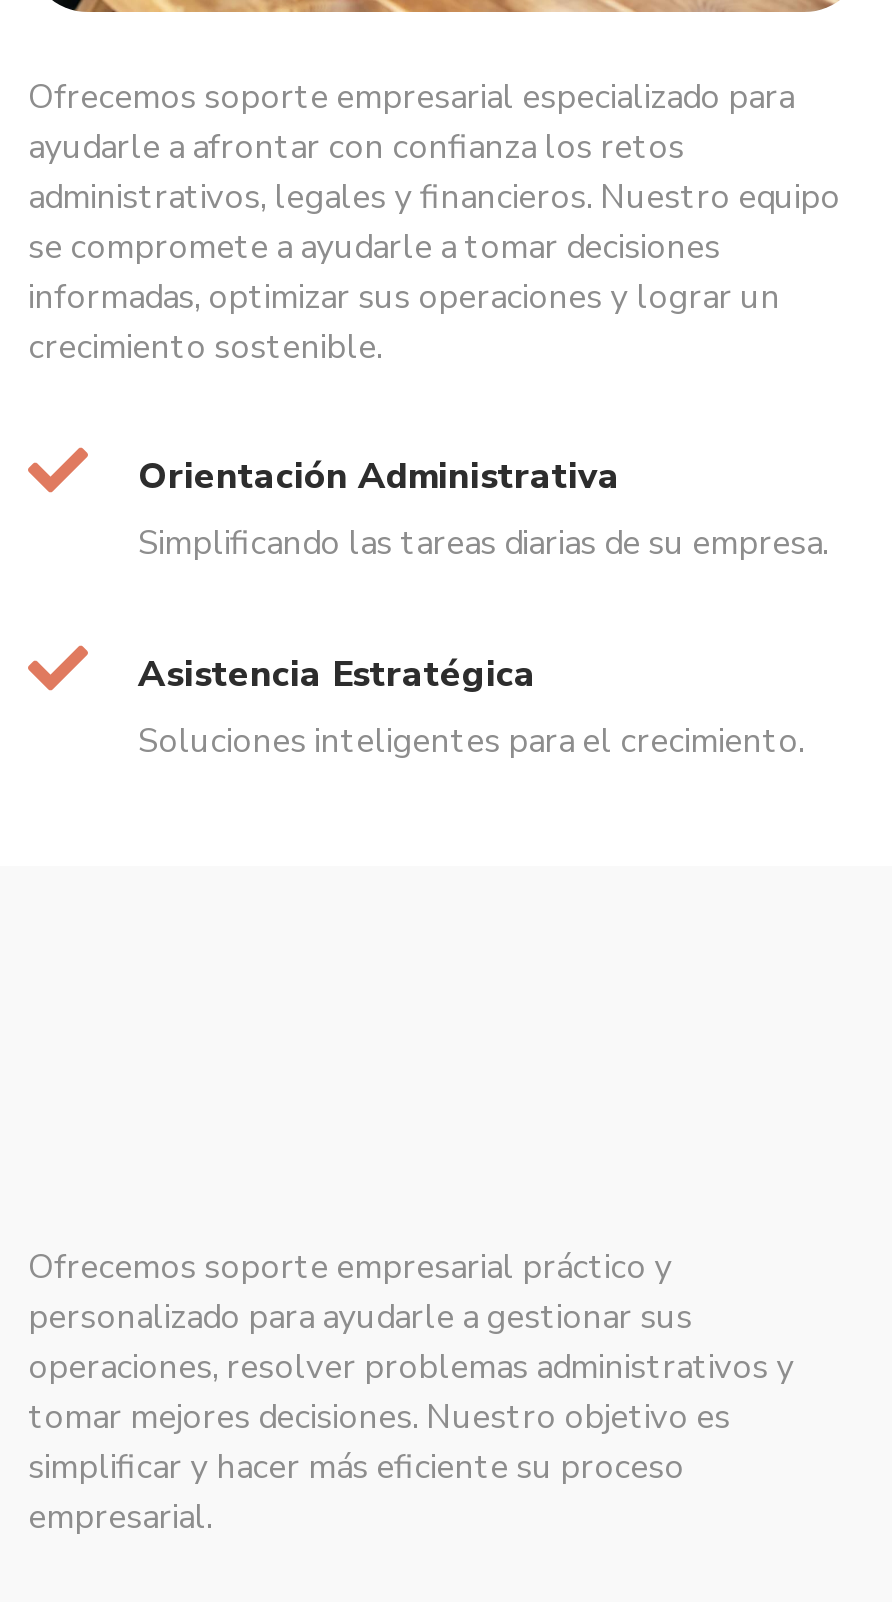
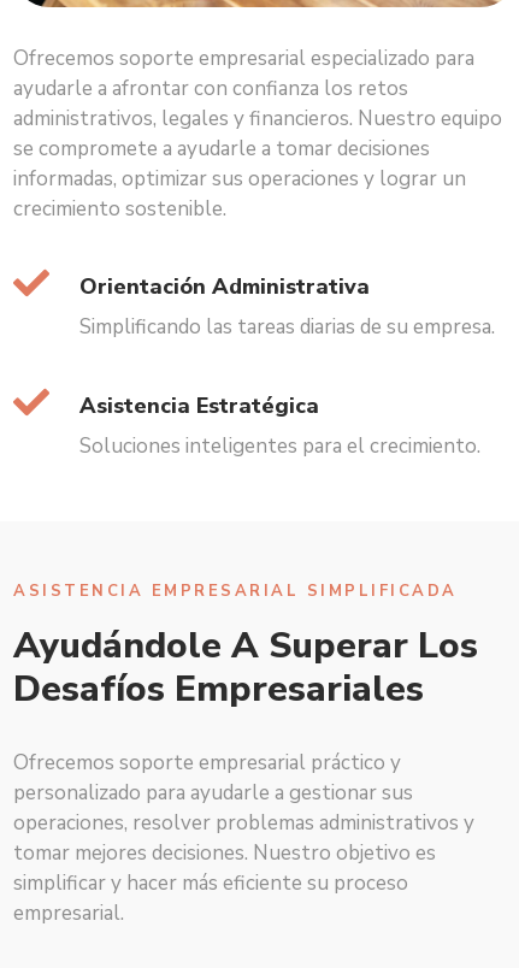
none -> [13,580,478,714] ASISTENCIA EMPRESARIAL SIMPLIFICADA | Ayudándole A Superar Los | Desafíos Empresariales

